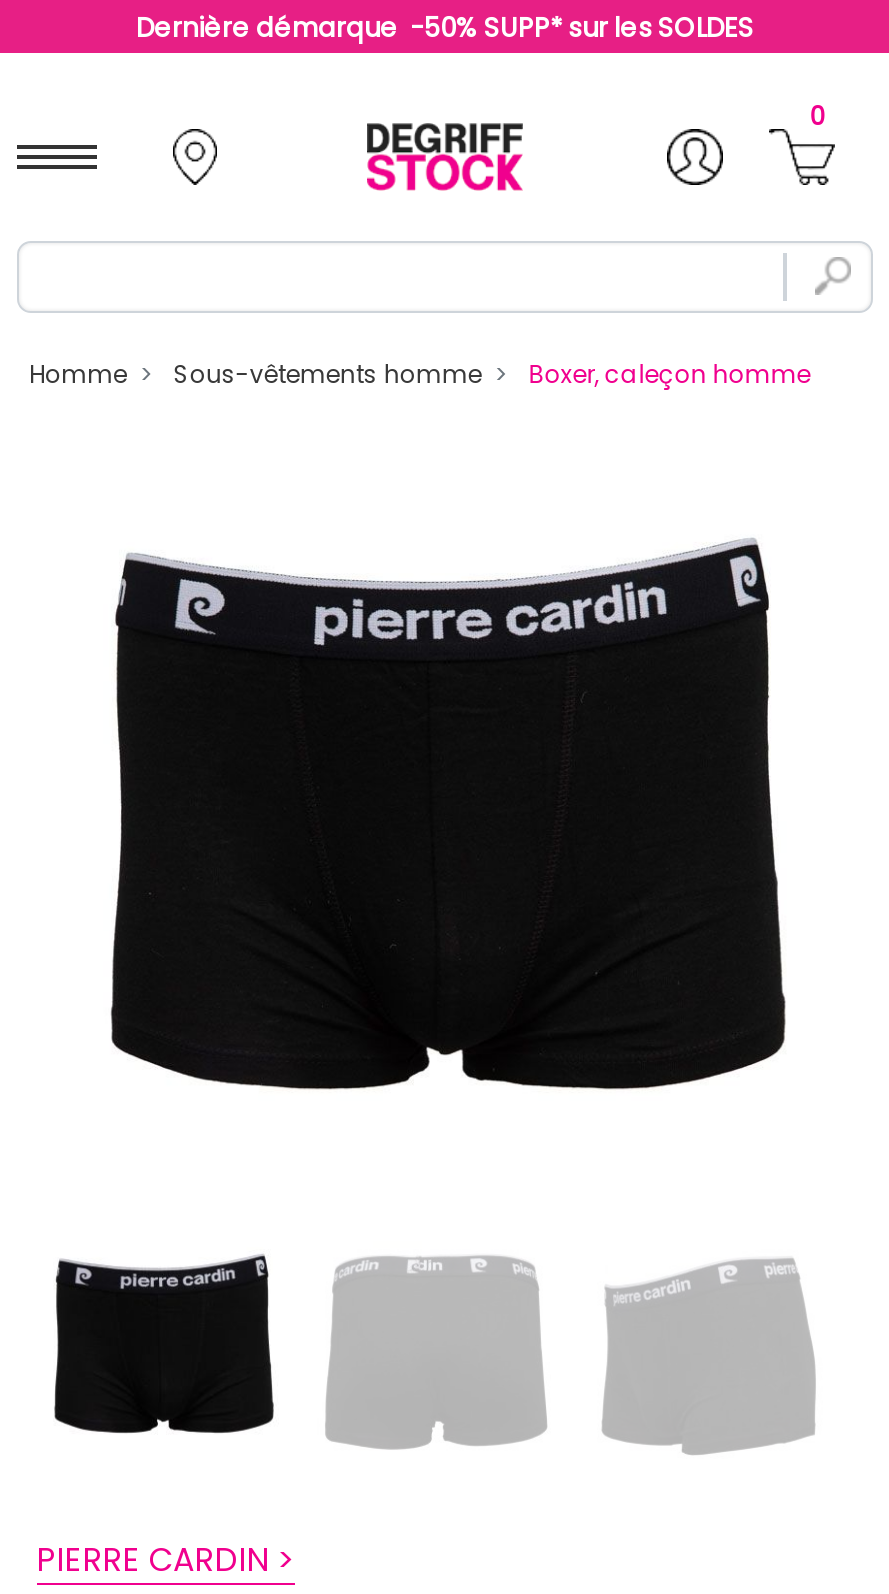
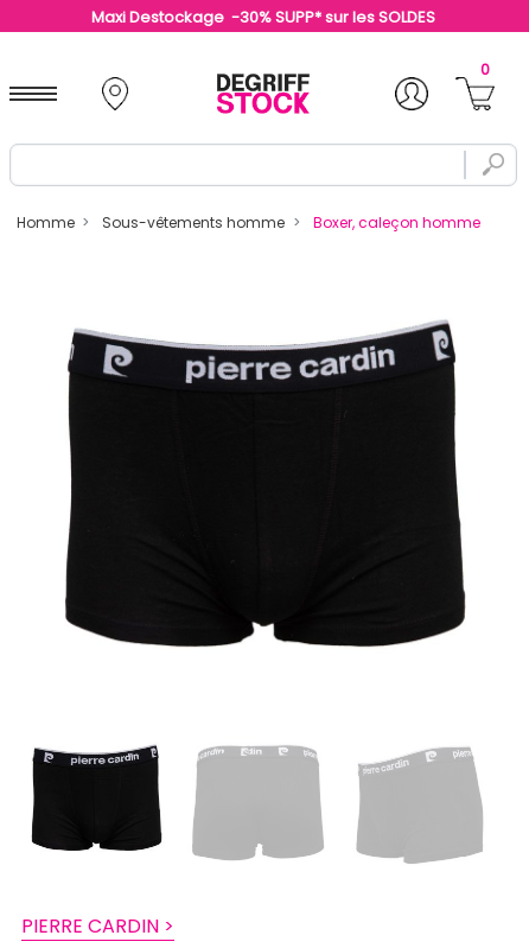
[136,9,754,47] Dernière démarque -50% SUPP* sur les SOLDES -> [91,6,435,28] Maxi Destockage -30% SUPP* sur les SOLDES

